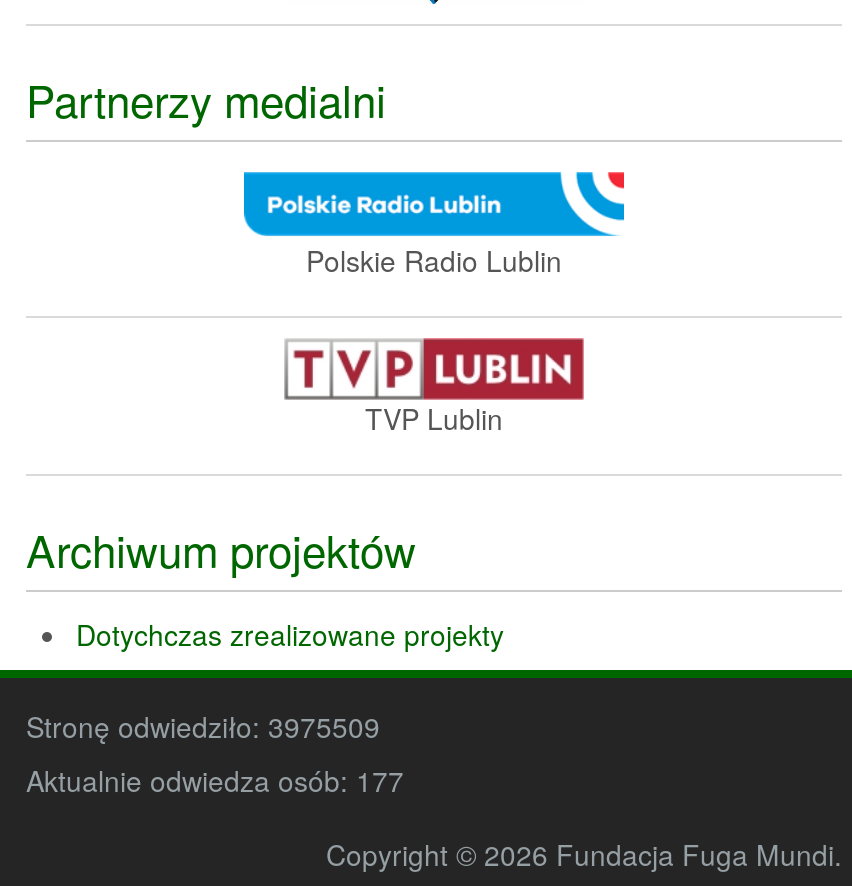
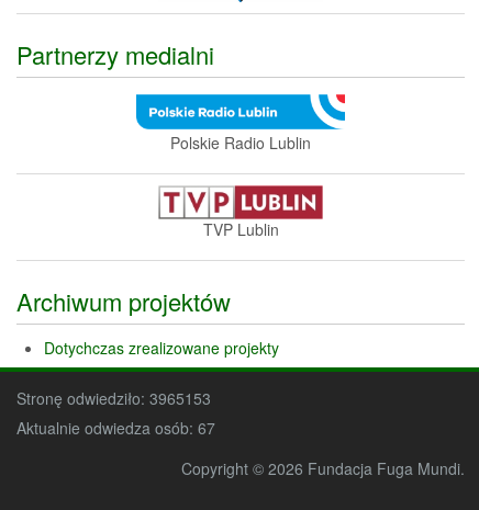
[26,706,380,746] Stronę odwiedziło: 3975509 -> [16,387,211,409] Stronę odwiedziło: 3965153
[26,760,404,800] Aktualnie odwiedza osób: 177 -> [16,417,215,439] Aktualnie odwiedza osób: 67

